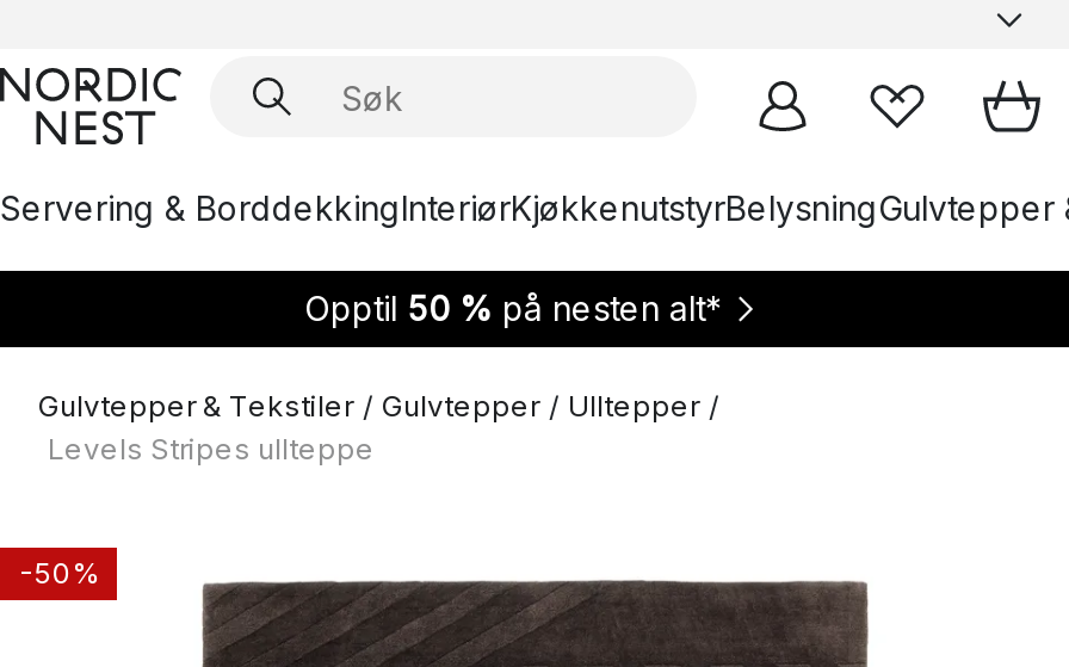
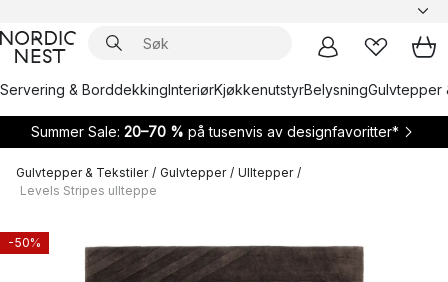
[304,288,722,328] Opptil 50 % på nesten alt* -> [31,123,399,140] Summer Sale: 20–70 % på tusenvis av designfavoritter*

